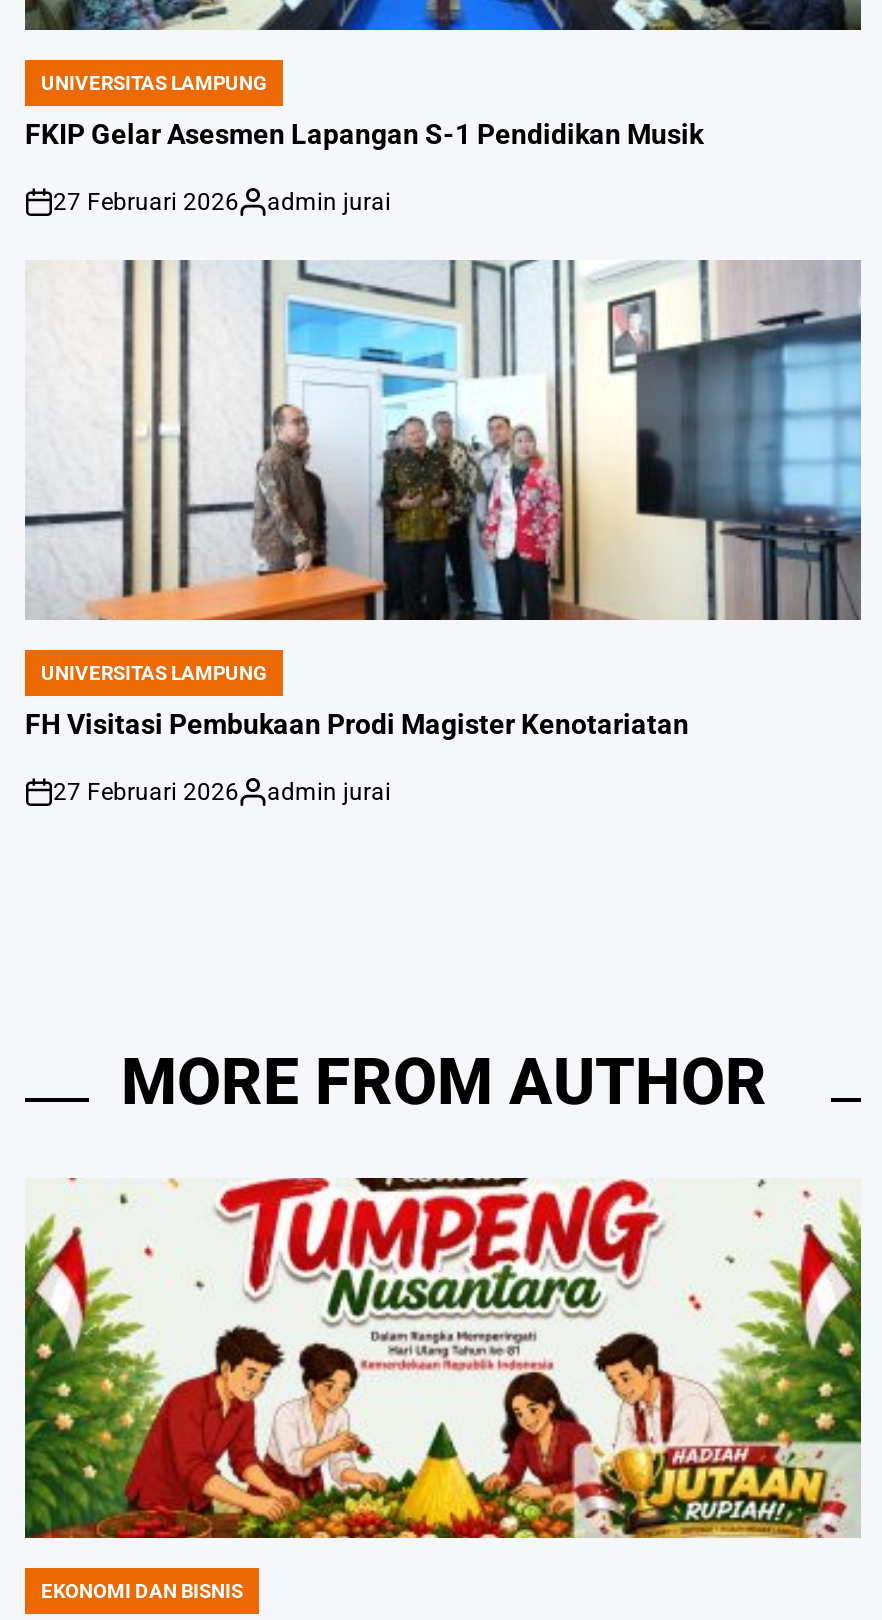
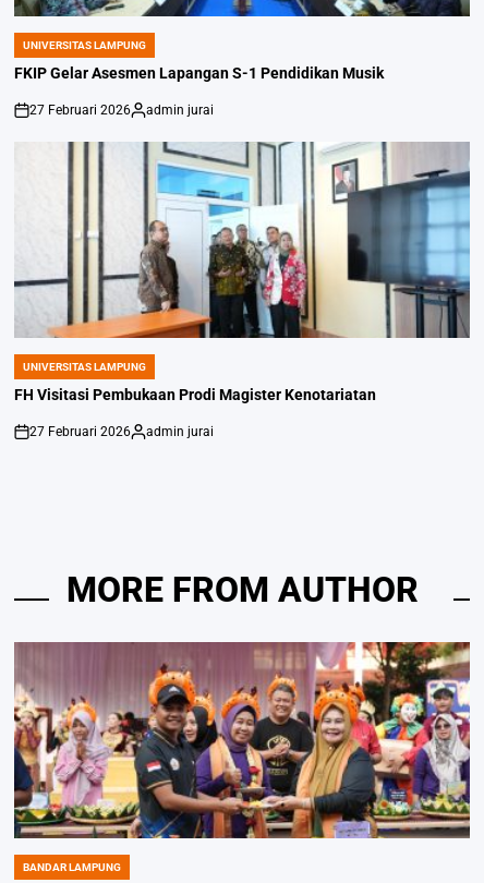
[23,1176,863,1602] [image] | EKONOMI DAN BISNIS -> [13,641,471,873] [image] | BANDAR LAMPUNG

